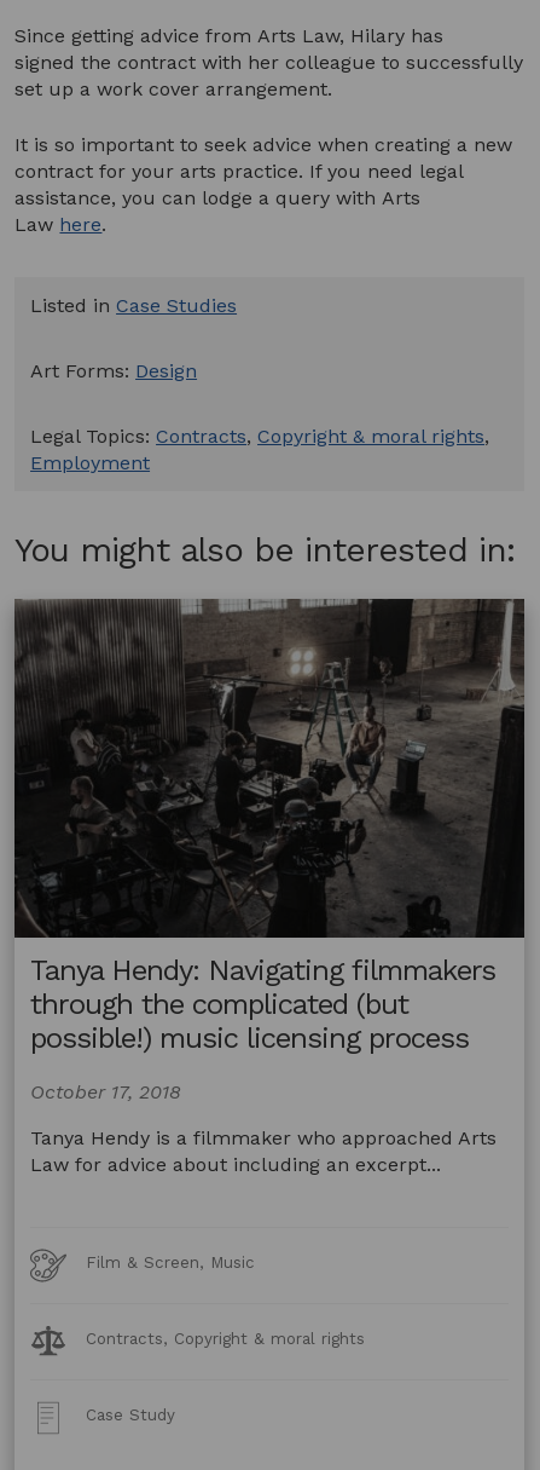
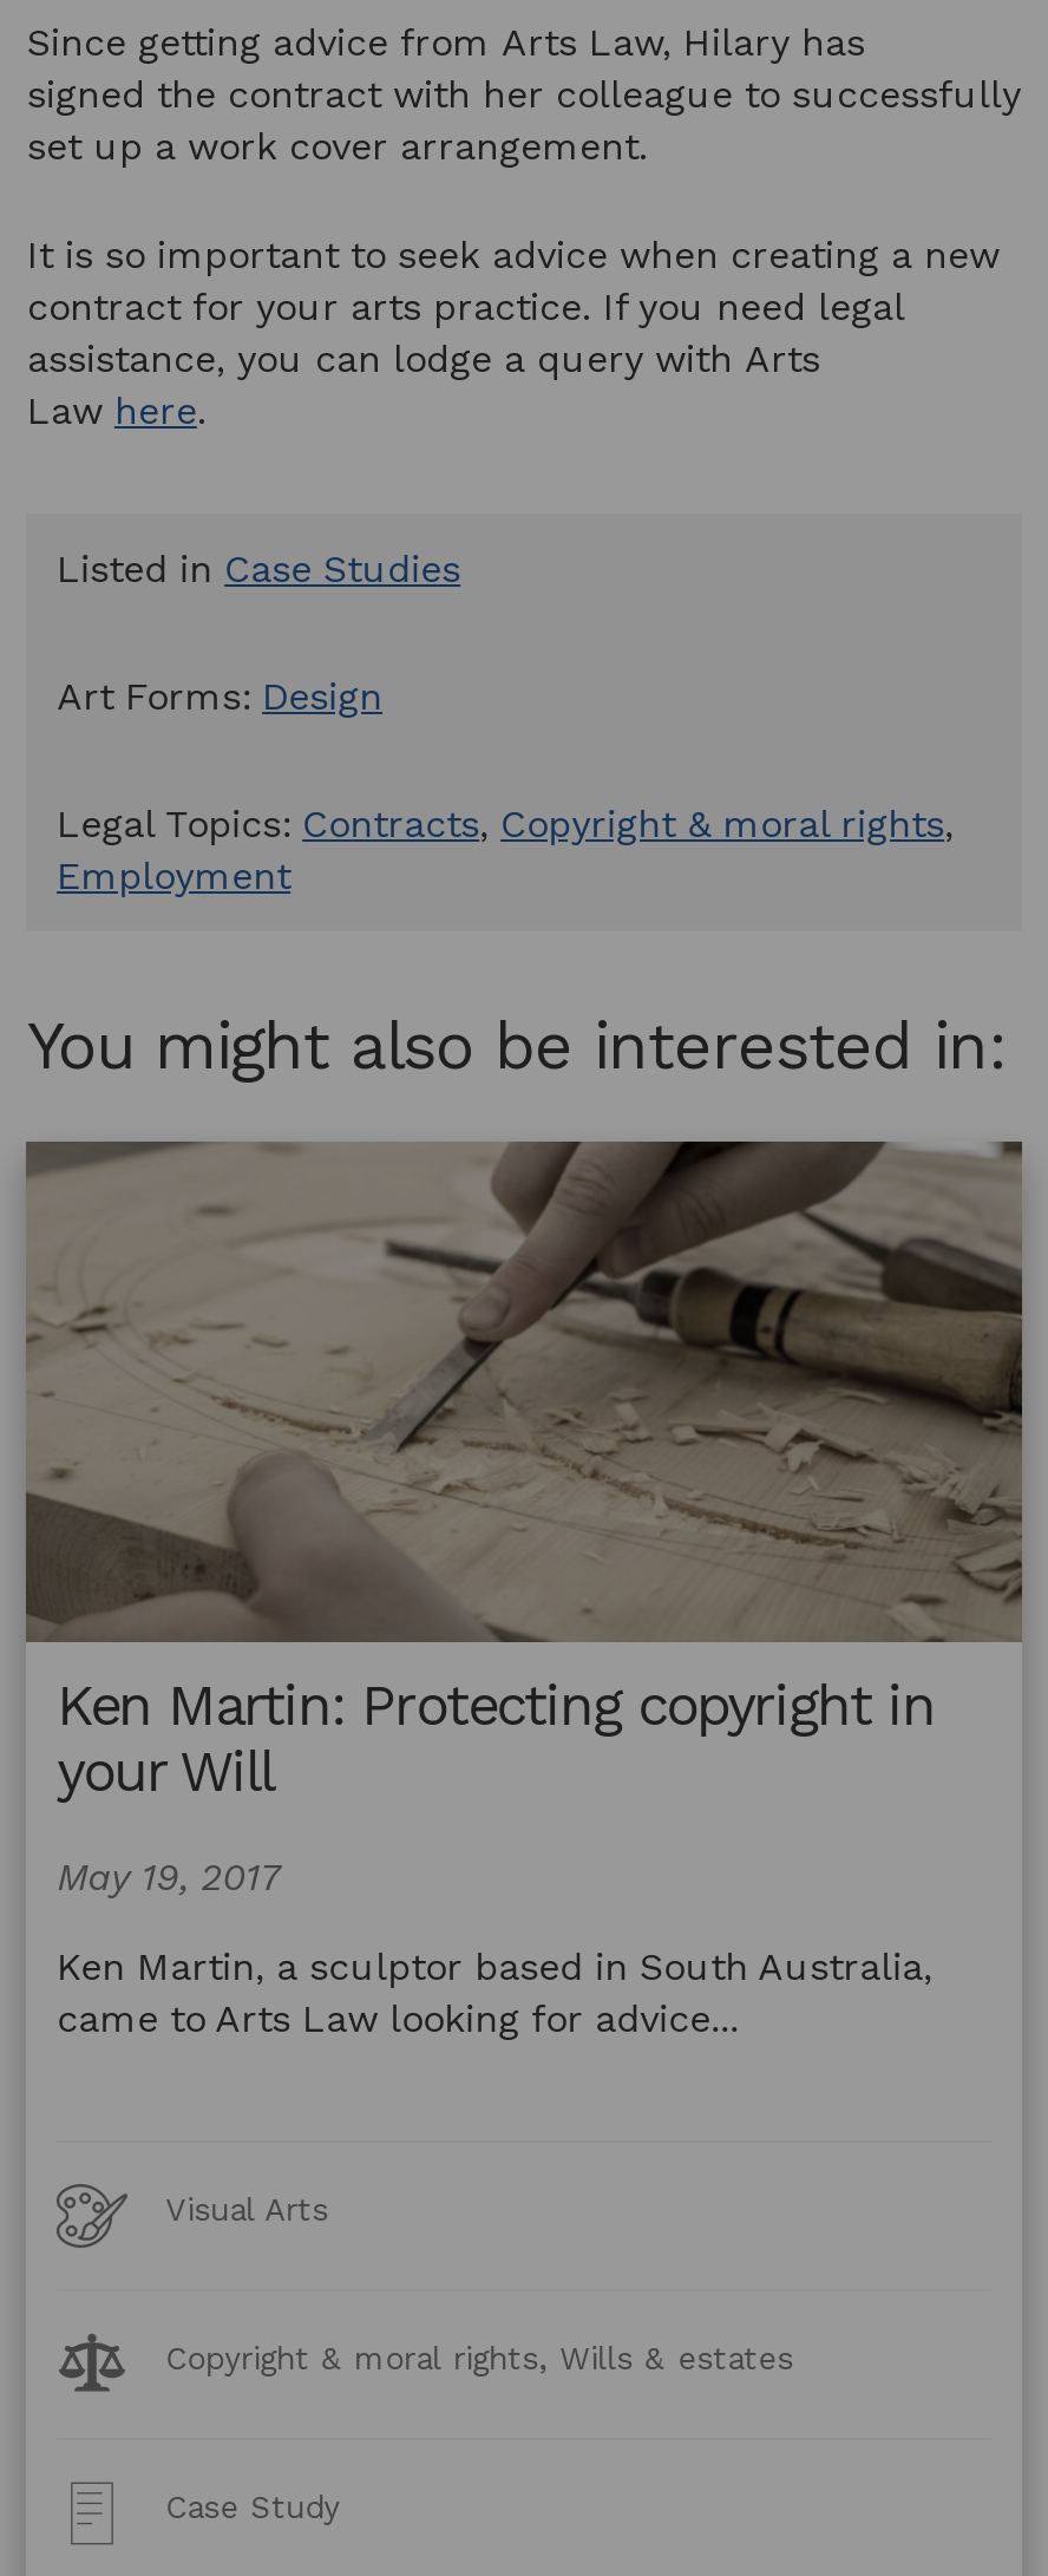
[13,598,526,1055] [image] | Tanya Hendy: Navigating filmmakers | through the complicated (but | possible!) music licensing process -> [24,1139,1024,1805] [image] | Ken Martin: Protecting copyright in | your Will
[30,1080,181,1103] October 17, 2018 -> [57,1854,281,1899] May 19, 2017
[30,1126,497,1176] Tanya Hendy is a filmmaker who approached Arts | Law for advice about including an excerpt... -> [57,1944,933,2041] Ken Martin, a sculptor based in South Australia, | came to Arts Law looking for advice...
[86,1253,255,1271] Film & Screen, Music -> [165,2192,328,2227] Visual Arts
[86,1329,365,1347] Contracts, Copyright & moral rights -> [165,2341,793,2376] Copyright & moral rights, Wills & estates

